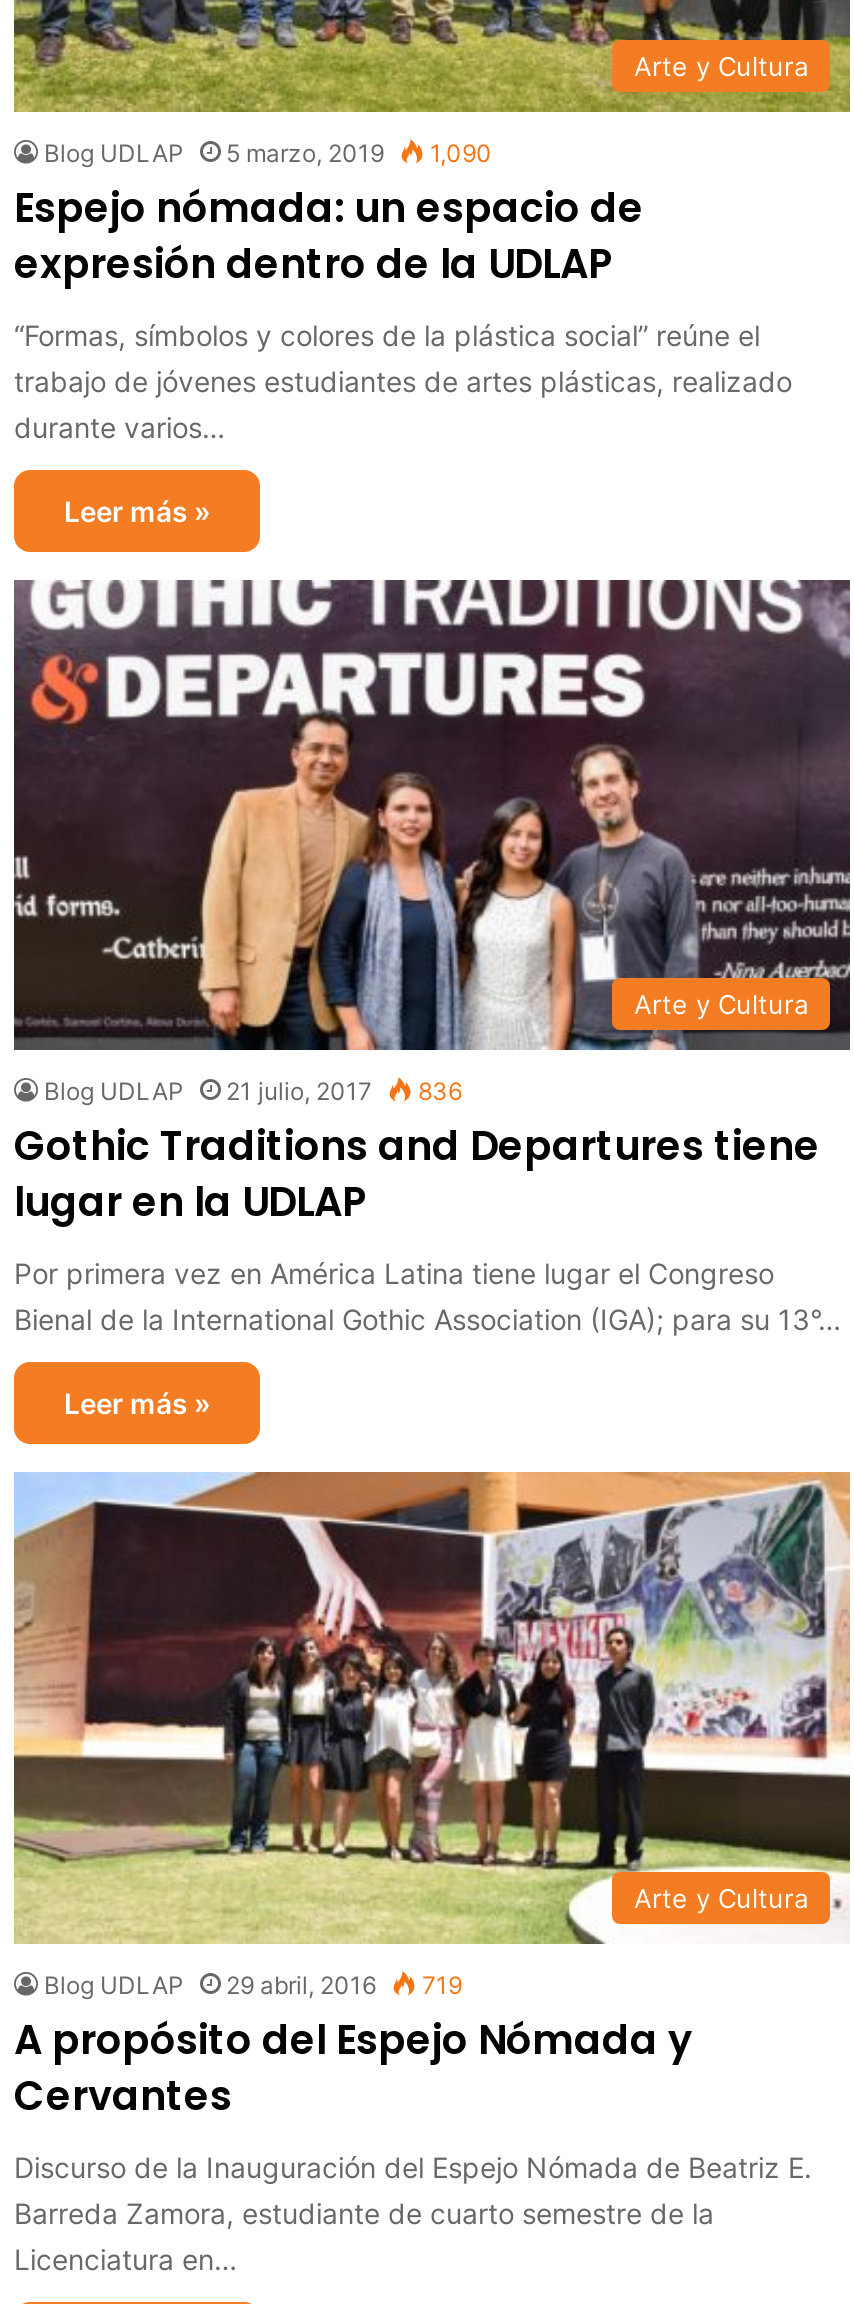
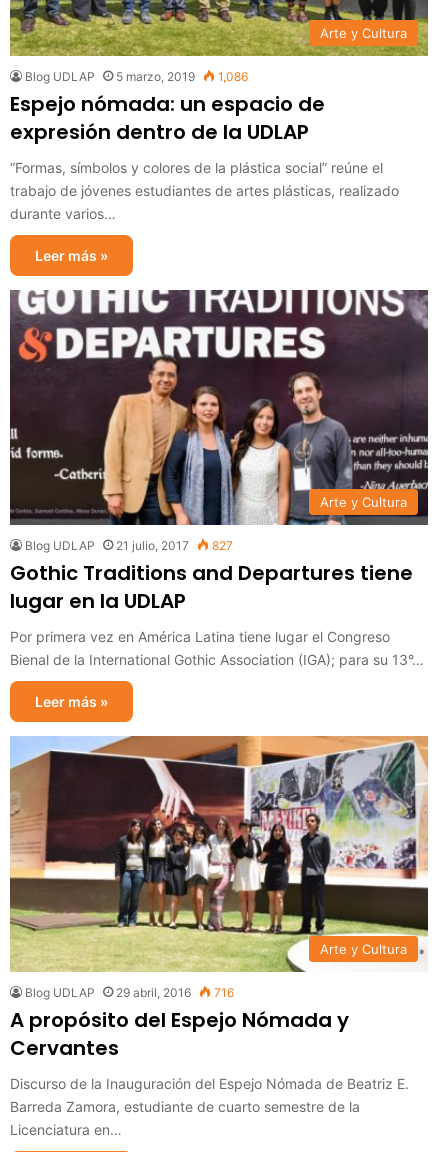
[44,137,492,167] Blog UDLAP 5 marzo, 2019 1,090 -> [25,69,248,84] Blog UDLAP 5 marzo, 2019 1,086
[44,1077,462,1107] Blog UDLAP 21 julio, 2017 836 -> [25,538,233,553] Blog UDLAP 21 julio, 2017 827
[44,1970,462,2000] Blog UDLAP 29 abril, 2016 719 -> [25,985,234,1000] Blog UDLAP 29 abril, 2016 716

